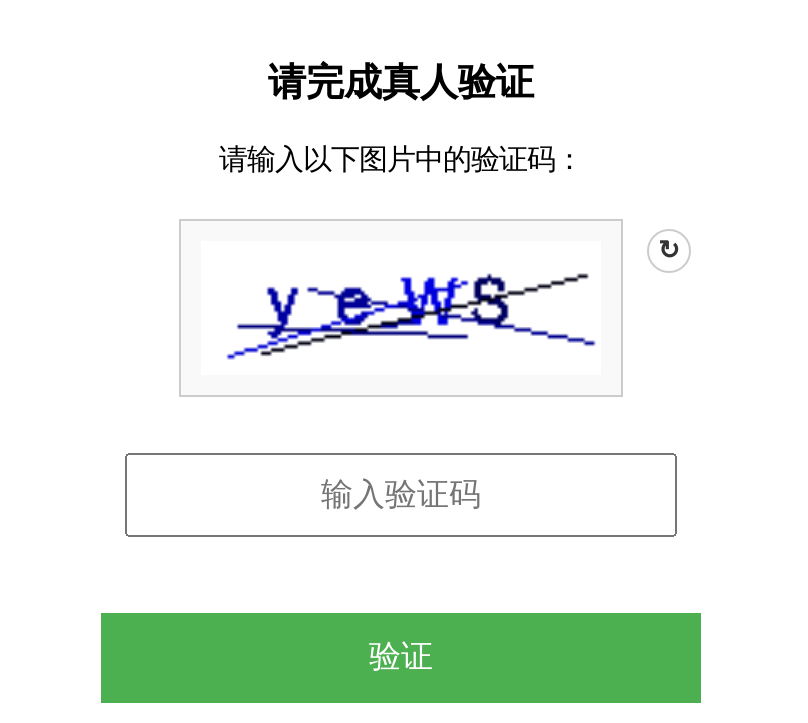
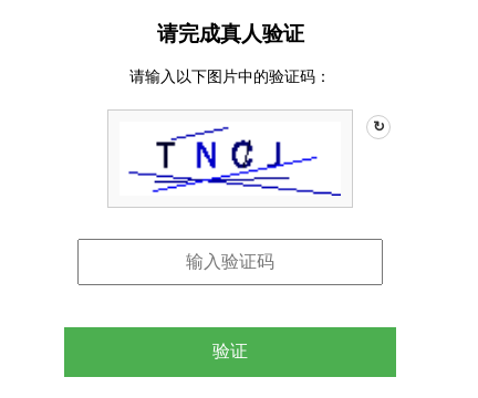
[219,251,601,375] [image] -> [127,126,342,197] [image]

